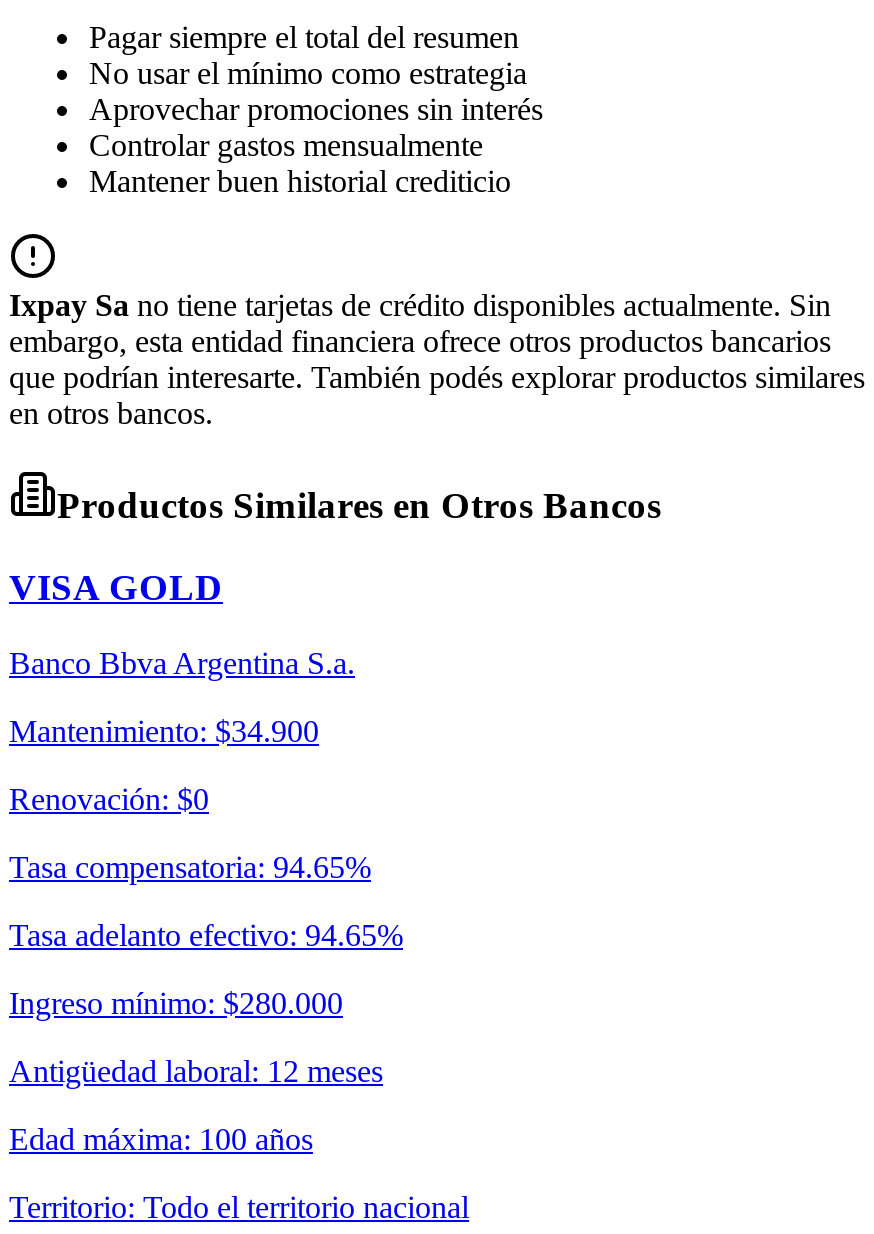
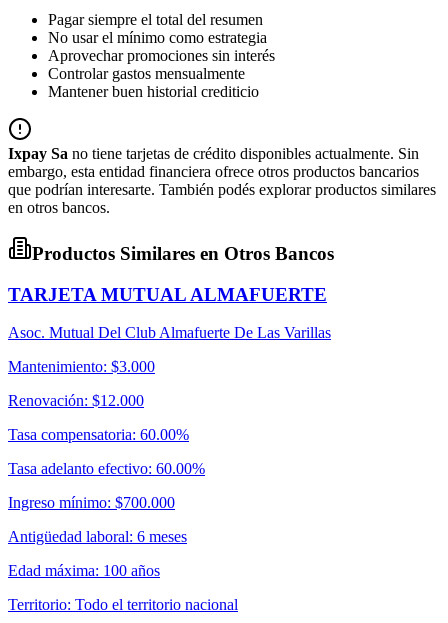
[9,565,223,607] VISA GOLD -> [8,284,327,305] TARJETA MUTUAL ALMAFUERTE
[9,647,355,681] Banco Bbva Argentina S.a. -> [8,324,331,341] Asoc. Mutual Del Club Almafuerte De Las Varillas
[9,715,319,749] Mantenimiento: $34.900 -> [8,358,155,375] Mantenimiento: $3.000
[9,783,209,817] Renovación: $0 -> [8,392,144,409] Renovación: $12.000
[9,851,371,885] Tasa compensatoria: 94.65% -> [8,426,189,443] Tasa compensatoria: 60.00%
[9,919,403,953] Tasa adelanto efectivo: 94.65% -> [8,460,205,477] Tasa adelanto efectivo: 60.00%
[9,987,343,1021] Ingreso mínimo: $280.000 -> [8,494,175,511] Ingreso mínimo: $700.000
[9,1055,383,1089] Antigüedad laboral: 12 meses -> [8,528,187,545] Antigüedad laboral: 6 meses

